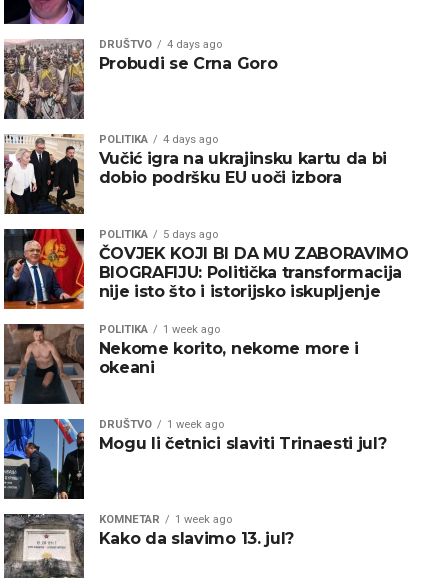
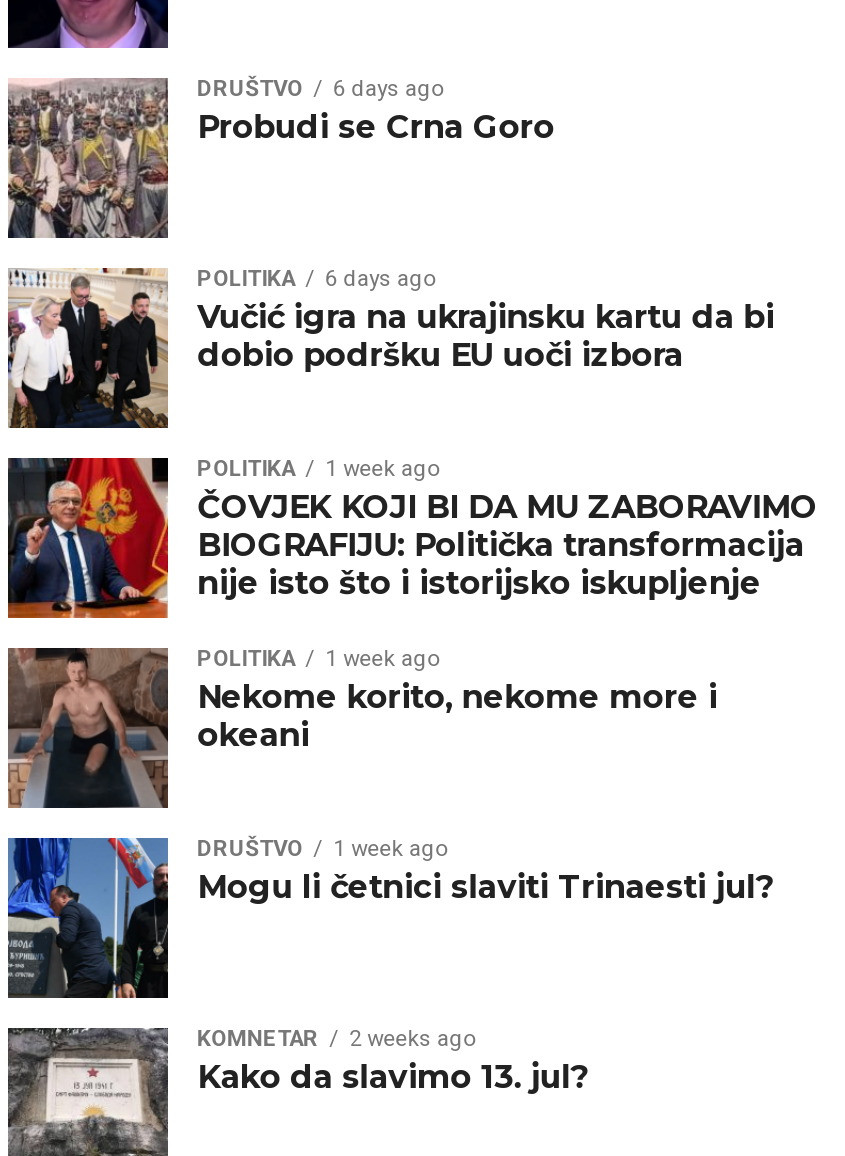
[99,38,222,51] DRUŠTVO 4 days ago -> [197,75,443,101] DRUŠTVO 6 days ago
[99,133,218,146] POLITIKA 4 days ago -> [197,265,435,291] POLITIKA 6 days ago
[99,228,218,241] POLITIKA 5 days ago -> [197,455,439,481] POLITIKA 1 week ago
[99,513,232,526] KOMNETAR 1 week ago -> [197,1025,475,1051] KOMNETAR 2 weeks ago

